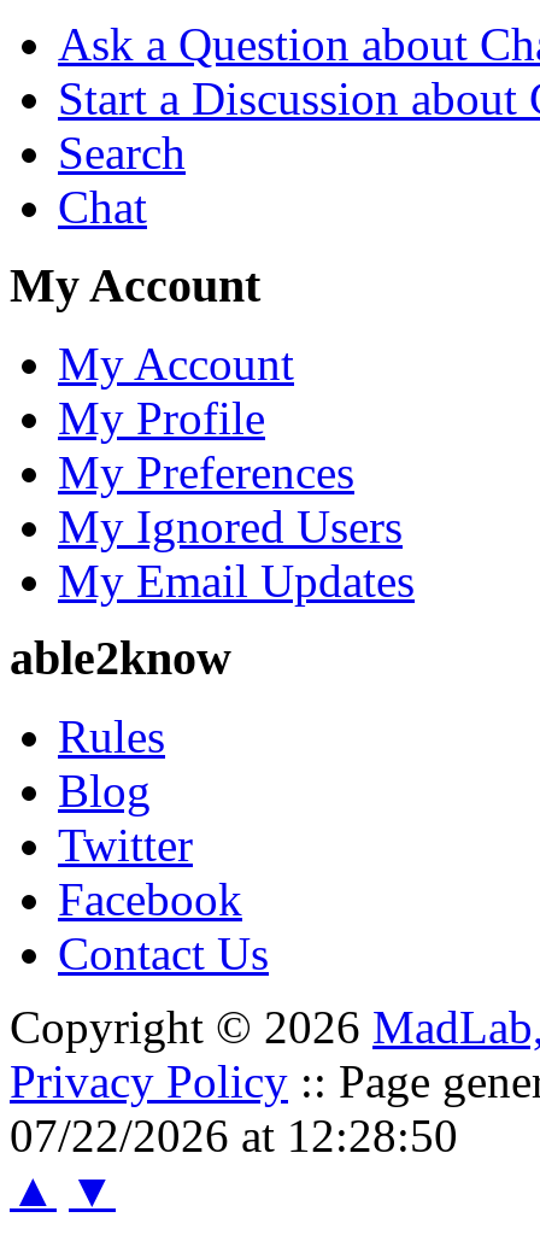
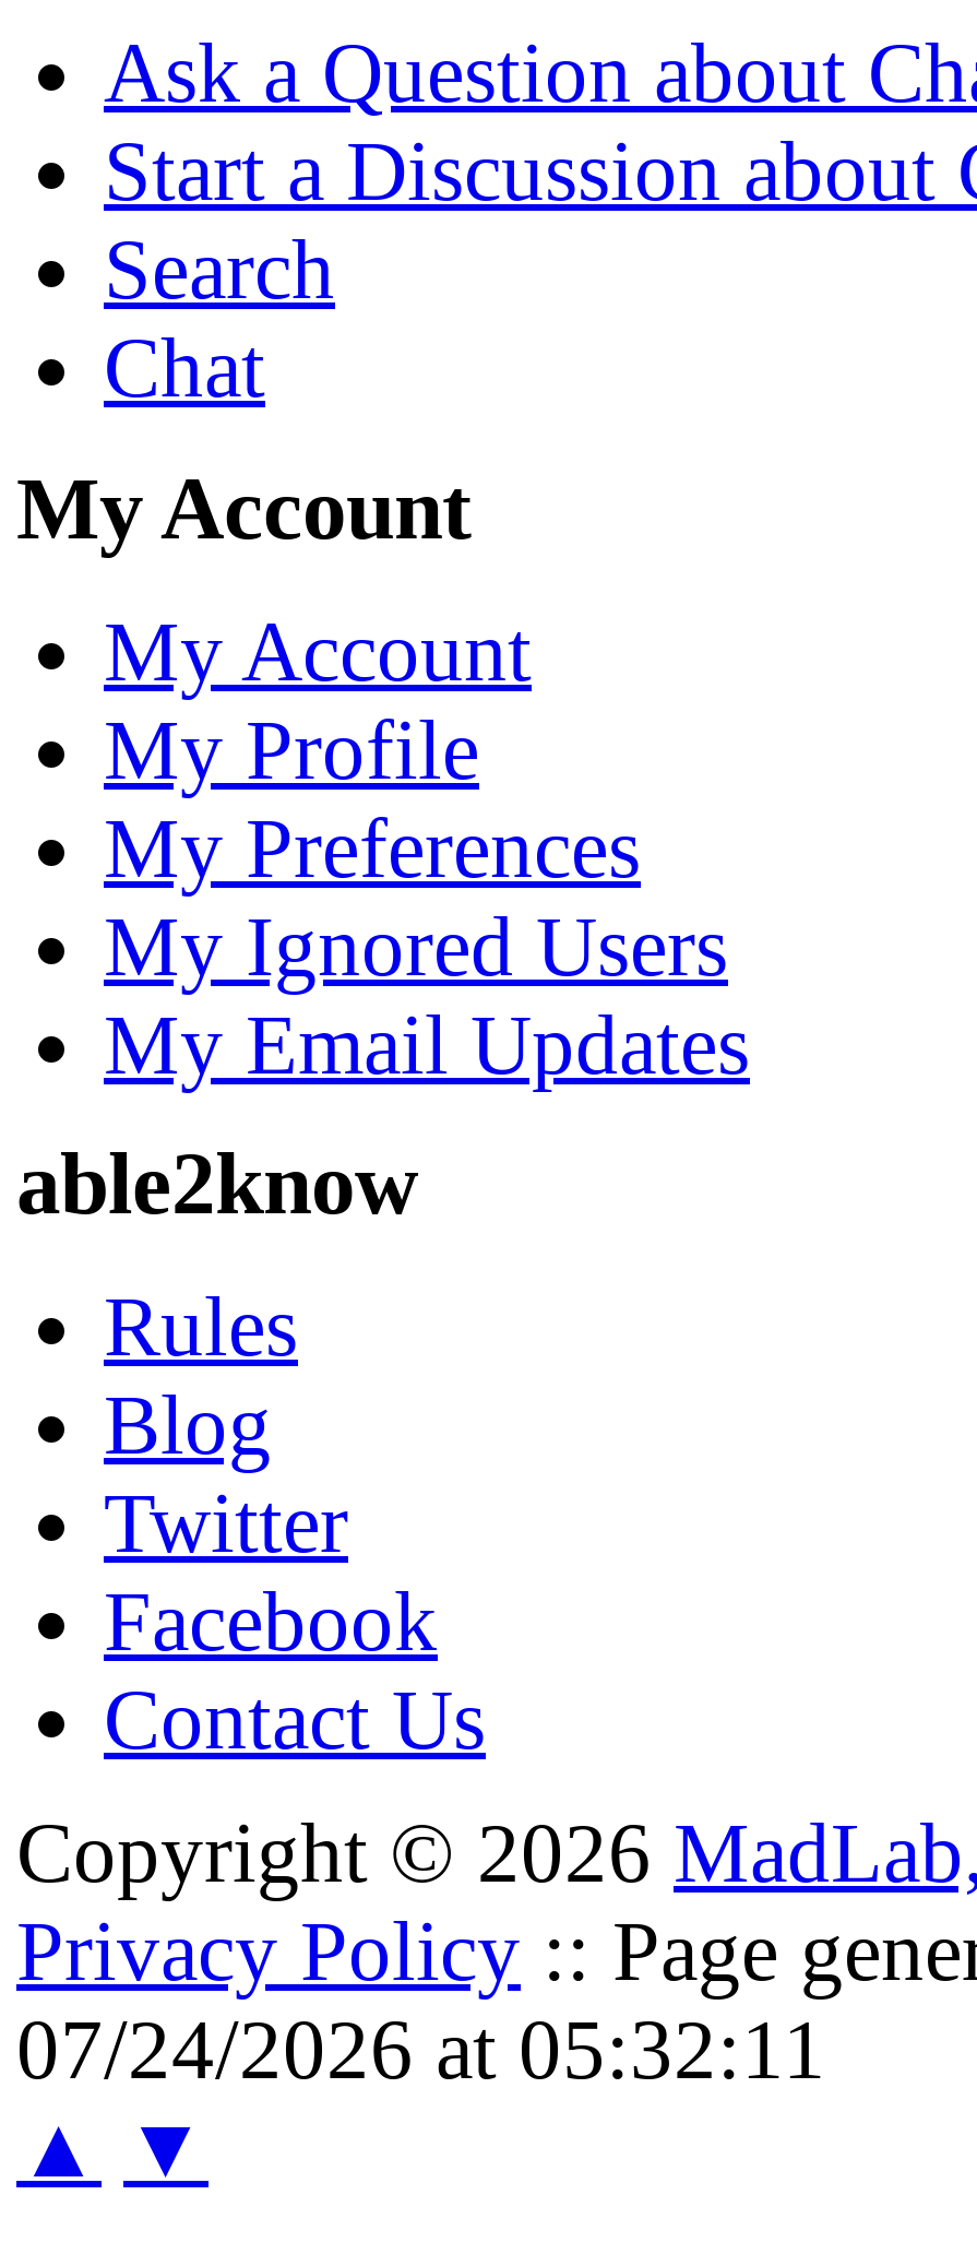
[10,1110,458,1162] 07/22/2026 at 12:28:50 -> [16,2002,826,2096] 07/24/2026 at 05:32:11

